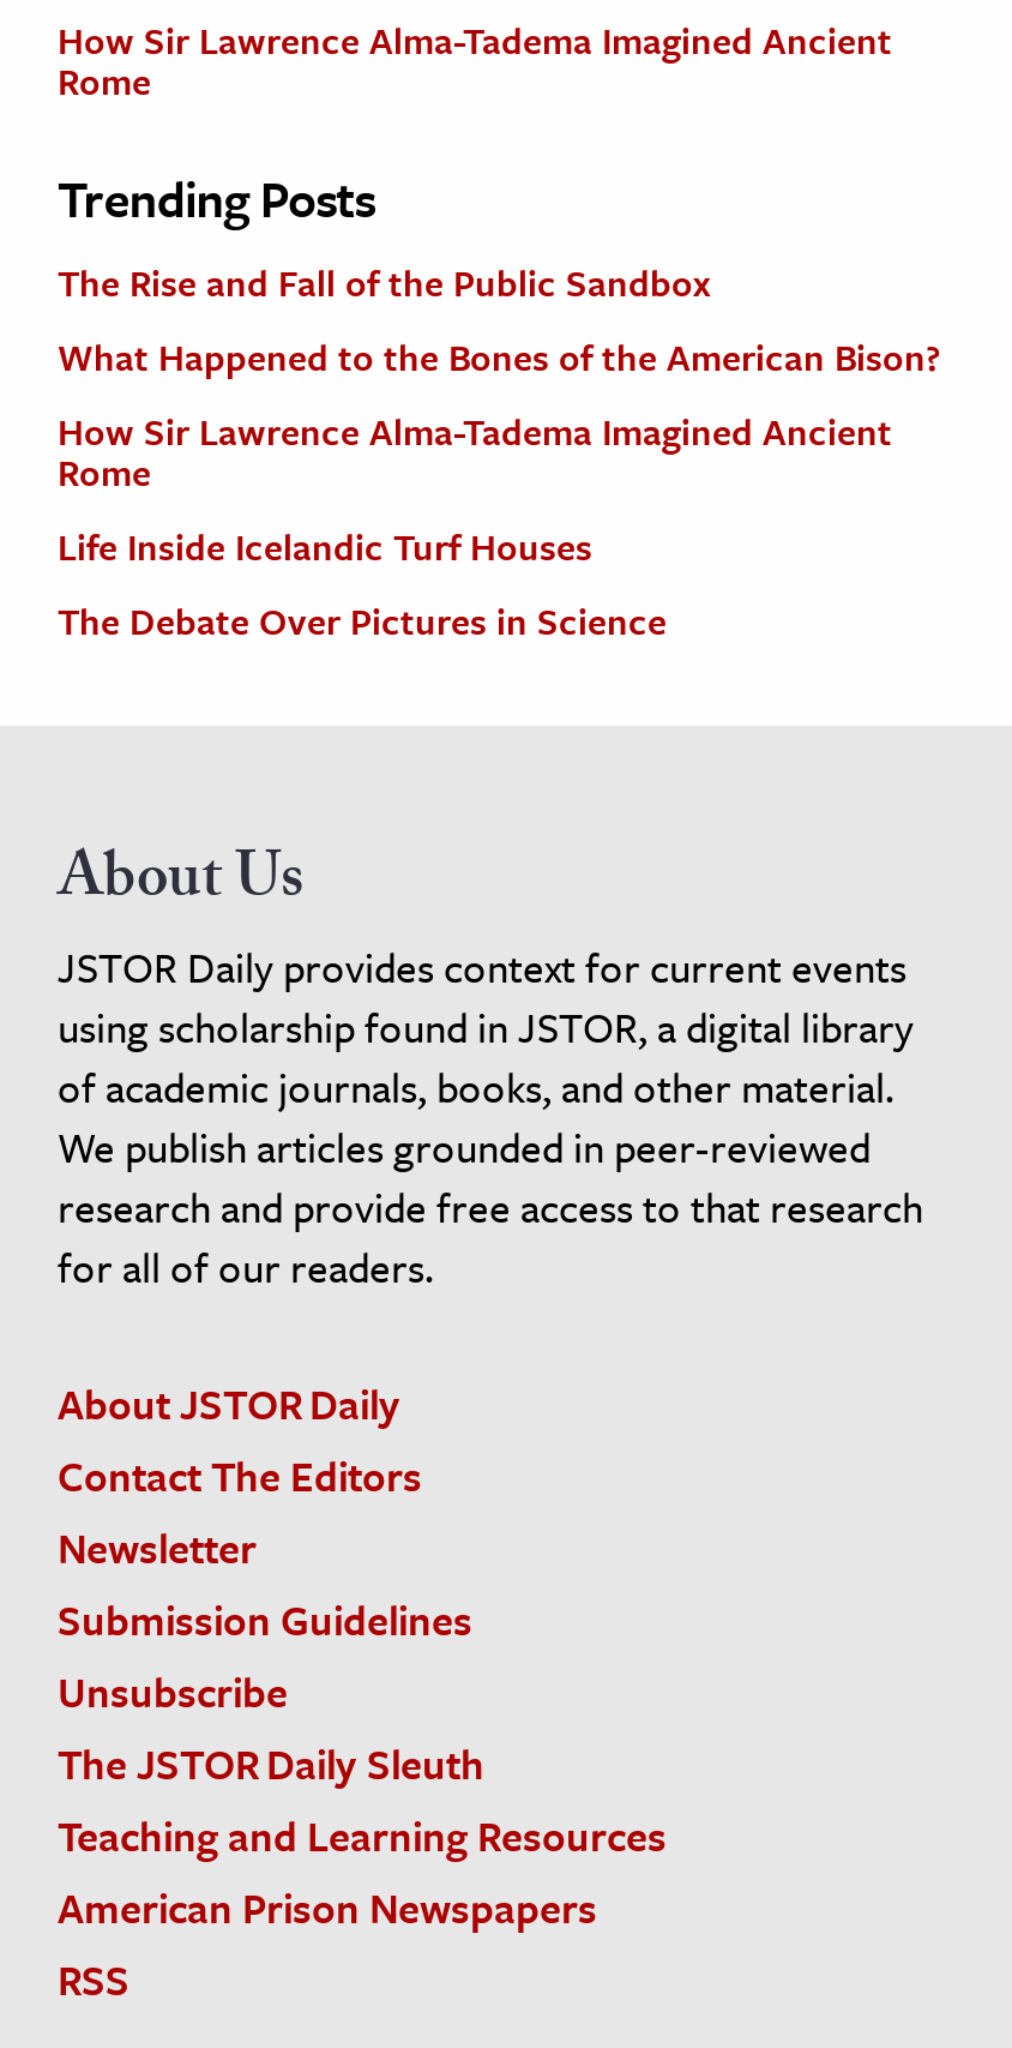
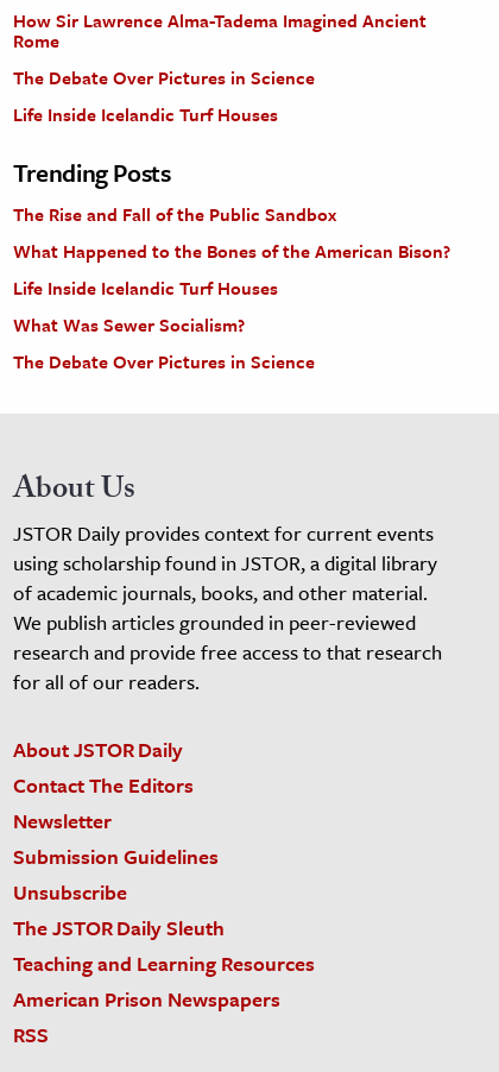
none -> [13,64,315,127] The Debate Over Pictures in Science | Life Inside Icelandic Turf Houses
moved [58,163,940,384] -> [13,155,450,264]: Trending Posts | The Rise and Fall of the Public Sandbox | What Happened to the Bones of the American Bison?
[58,406,892,499] How Sir Lawrence Alma-Tadema Imagined Ancient | Rome -> none
none -> [13,311,245,338] What Was Sewer Socialism?

